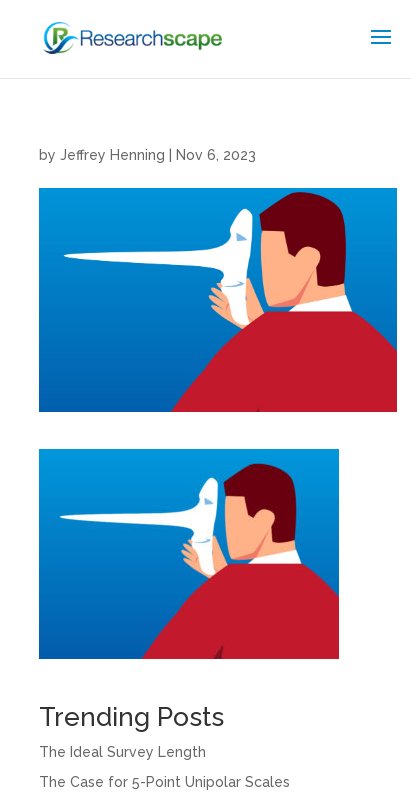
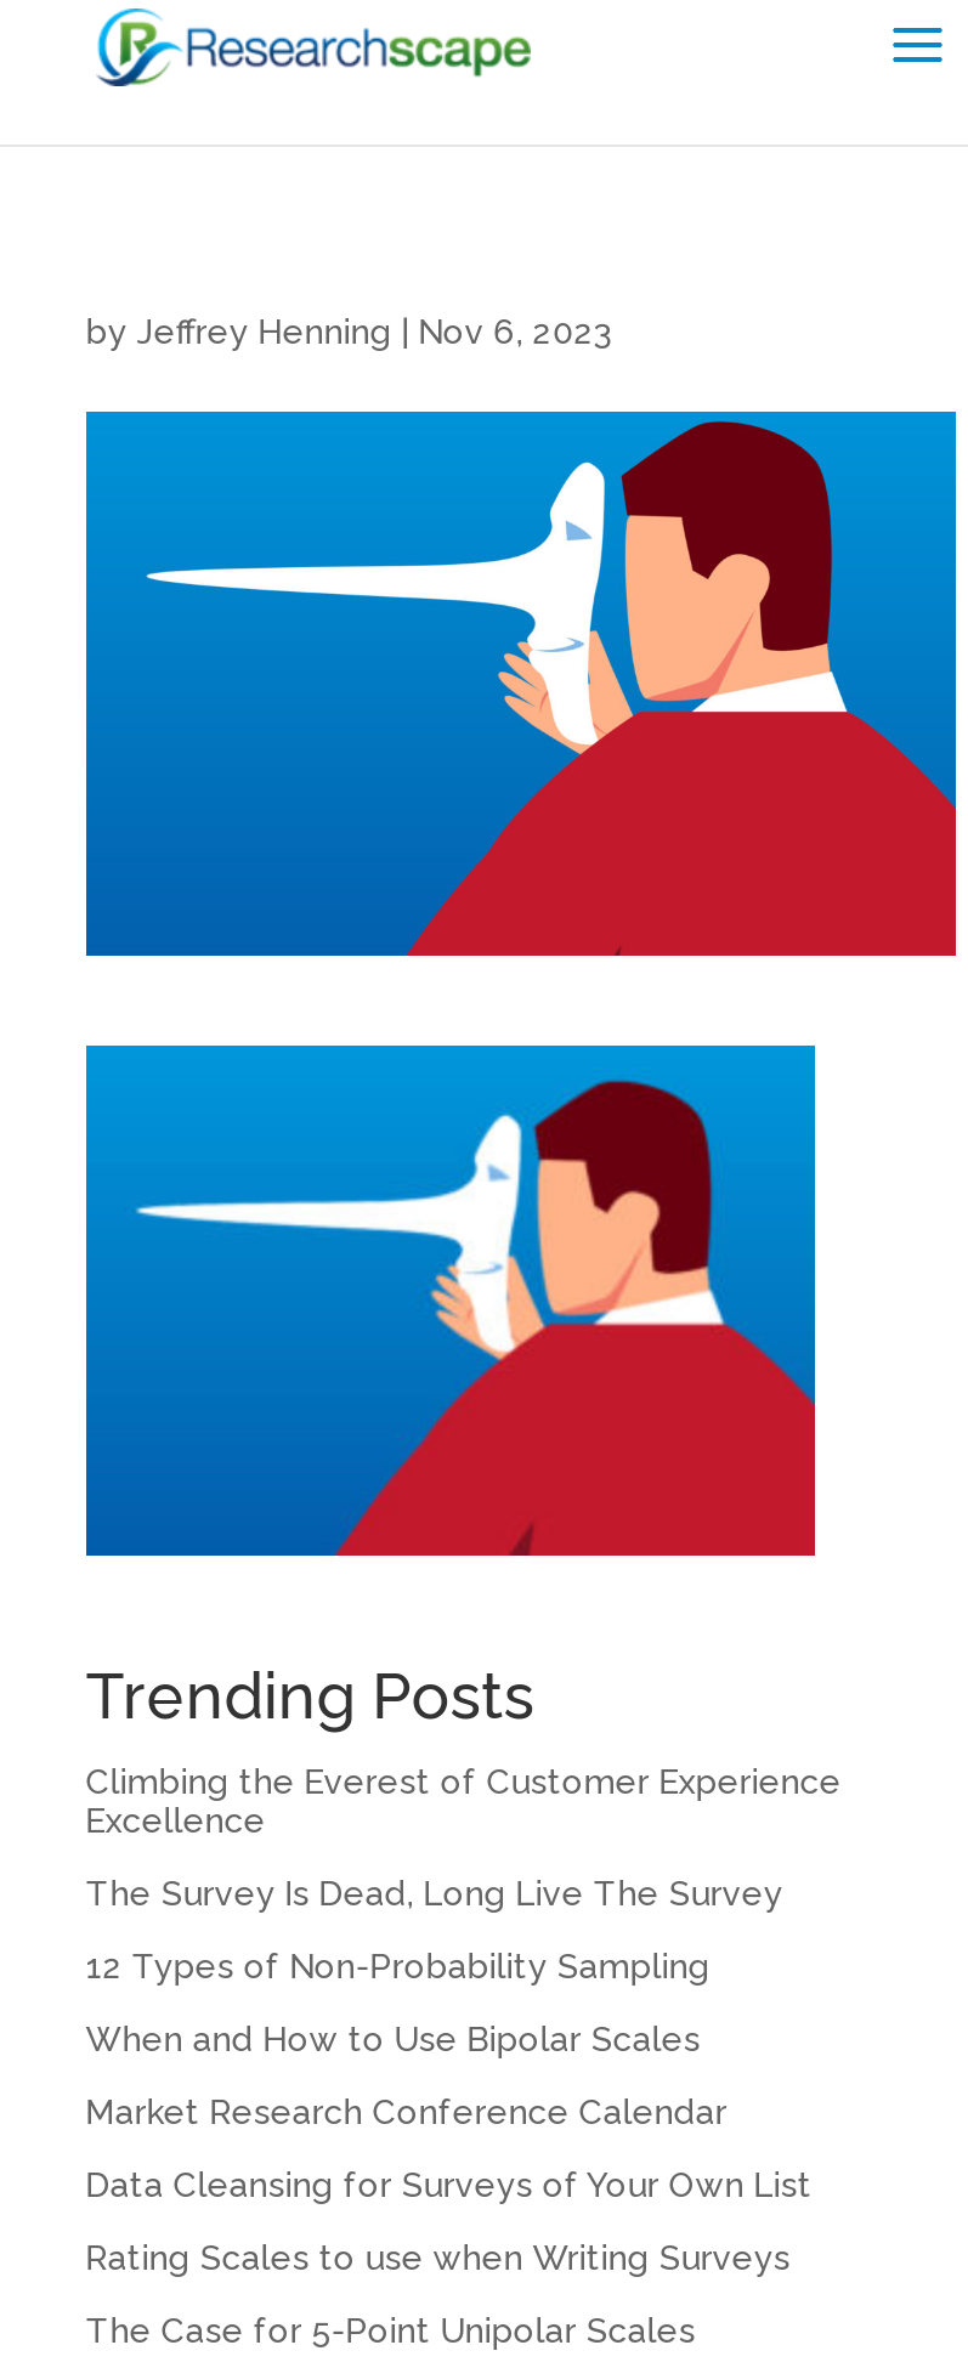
[39,744,206,760] The Ideal Survey Length -> [86,1762,841,2277] Climbing the Everest of Customer Experience | Excellence | The Survey Is Dead, Long Live The Survey | 12 Types of Non-Probability Sampling | When and How to Use Bipolar Scales | Market Research Conference Calendar | Data Cleansing for Surveys of Your Own List | Rating Scales to use when Writing Surveys

